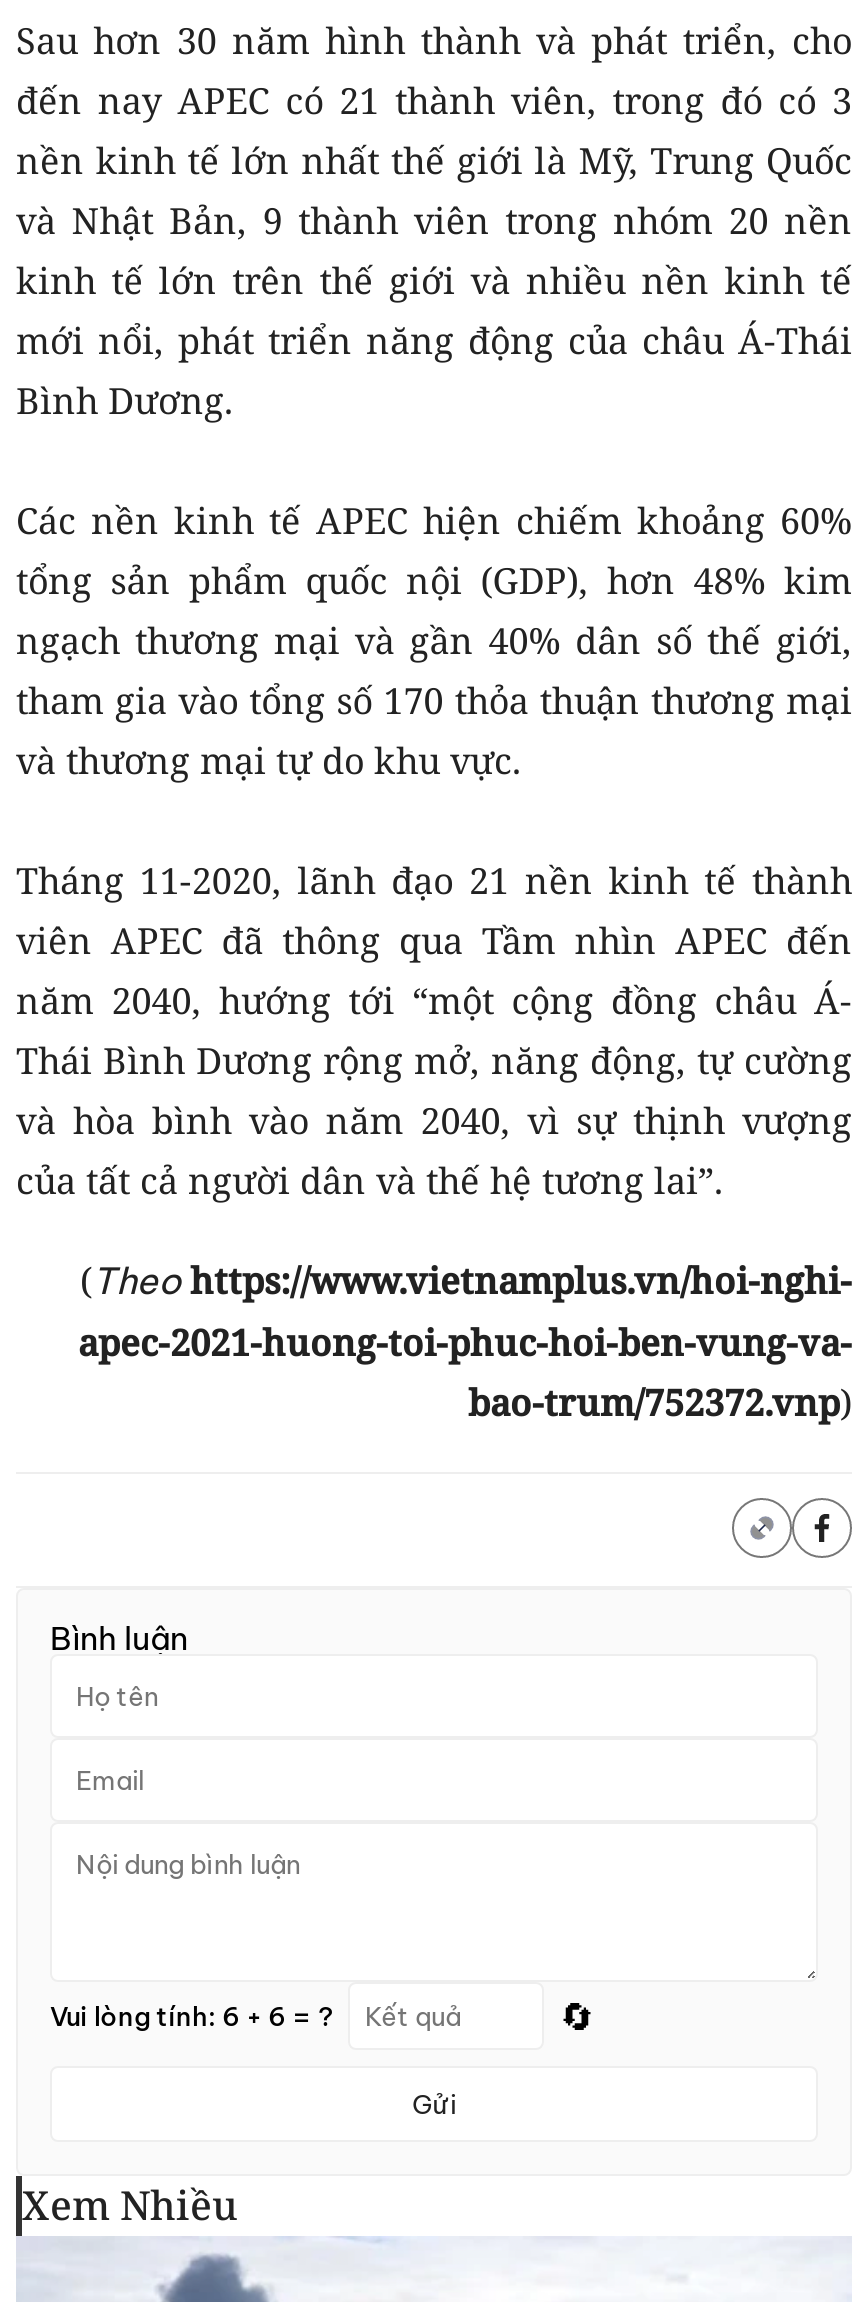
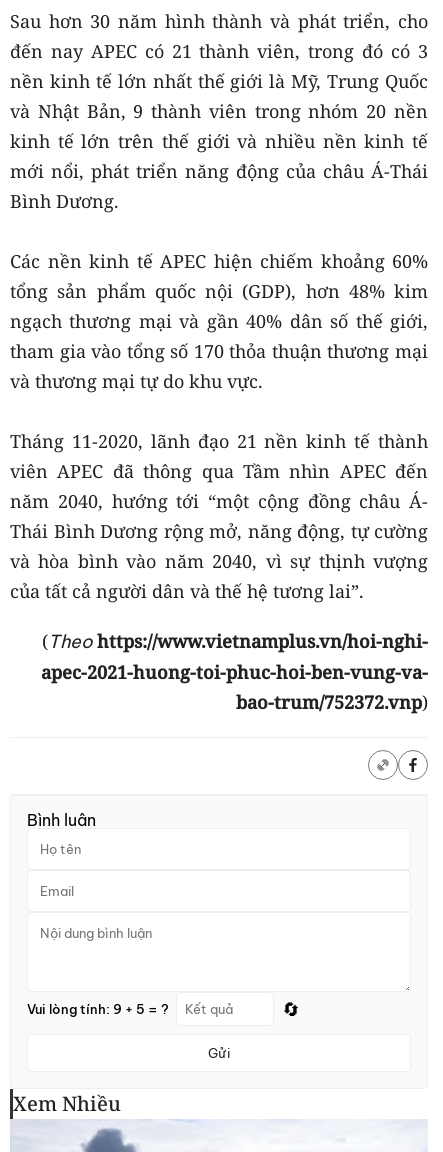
[50,1999,334,2031] Vui lòng tính: 6 + 6 = ? -> [27,1000,169,1016] Vui lòng tính: 9 + 5 = ?

